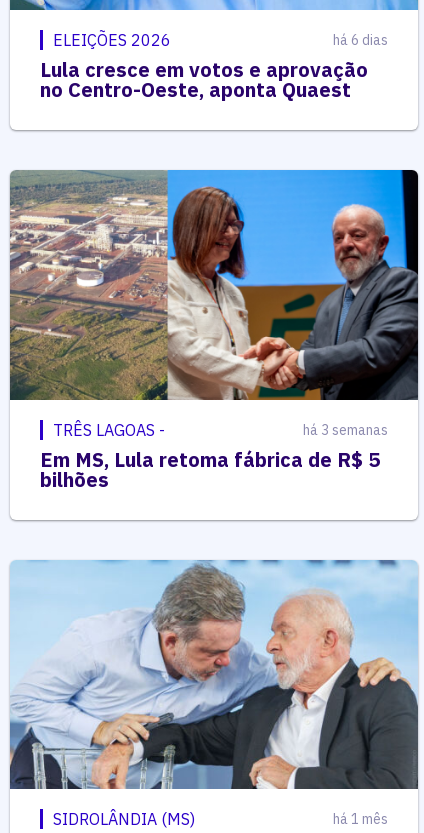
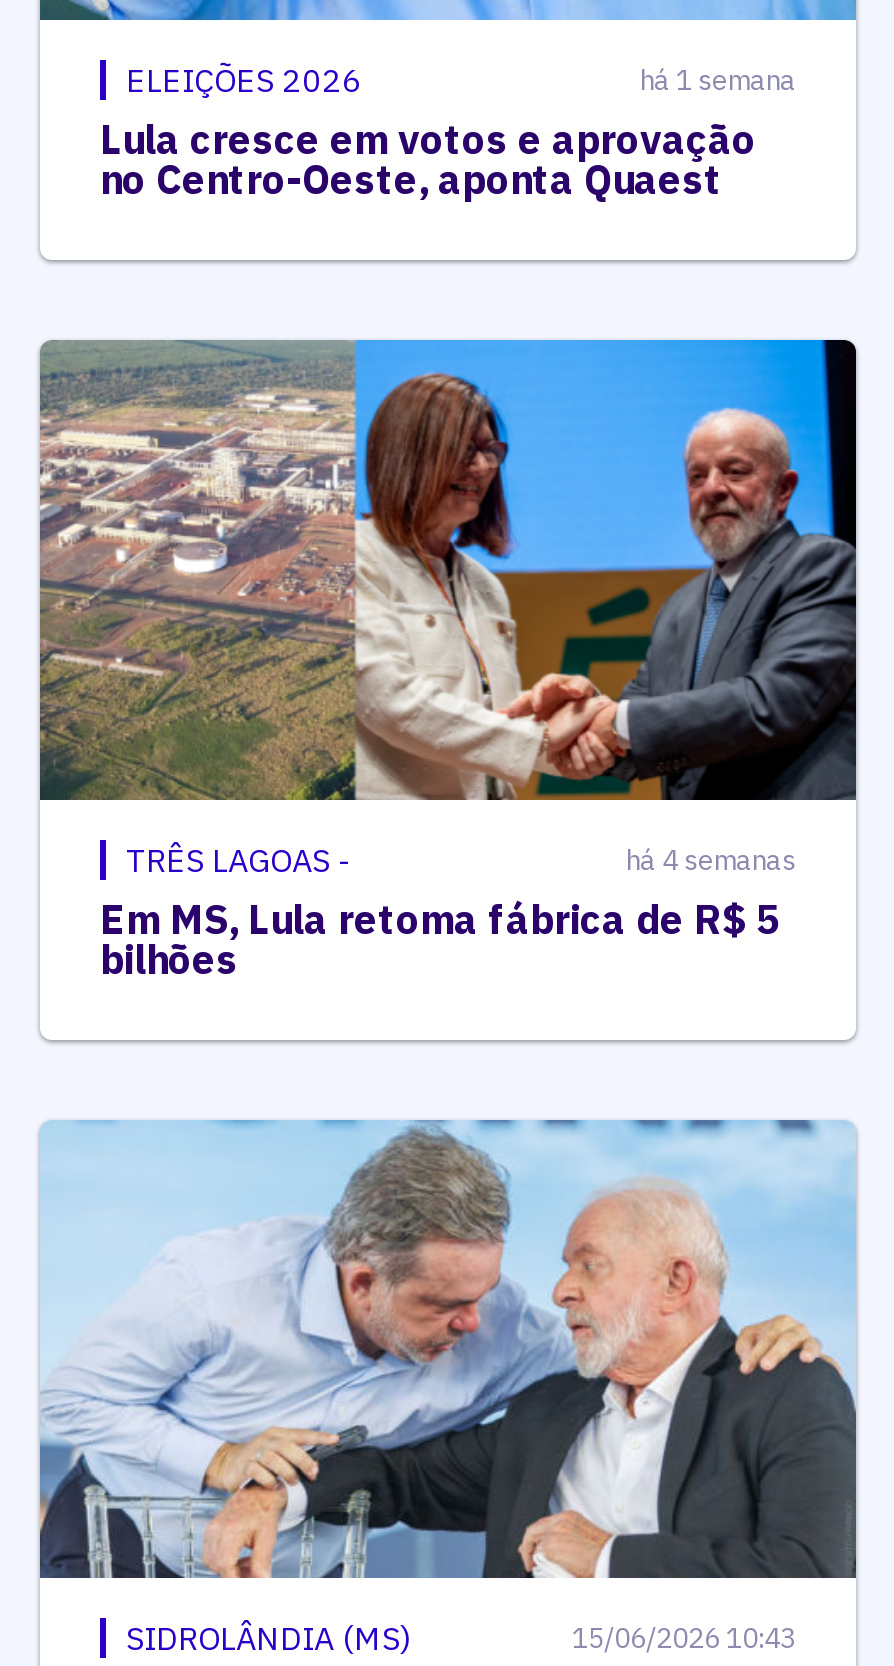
[333,31,388,49] há 6 dias -> [640,62,796,98] há 1 semana
[303,421,388,439] há 3 semanas -> [626,841,796,877] há 4 semanas
[333,810,388,828] há 1 mês -> [572,1620,796,1656] 15/06/2026 10:43

